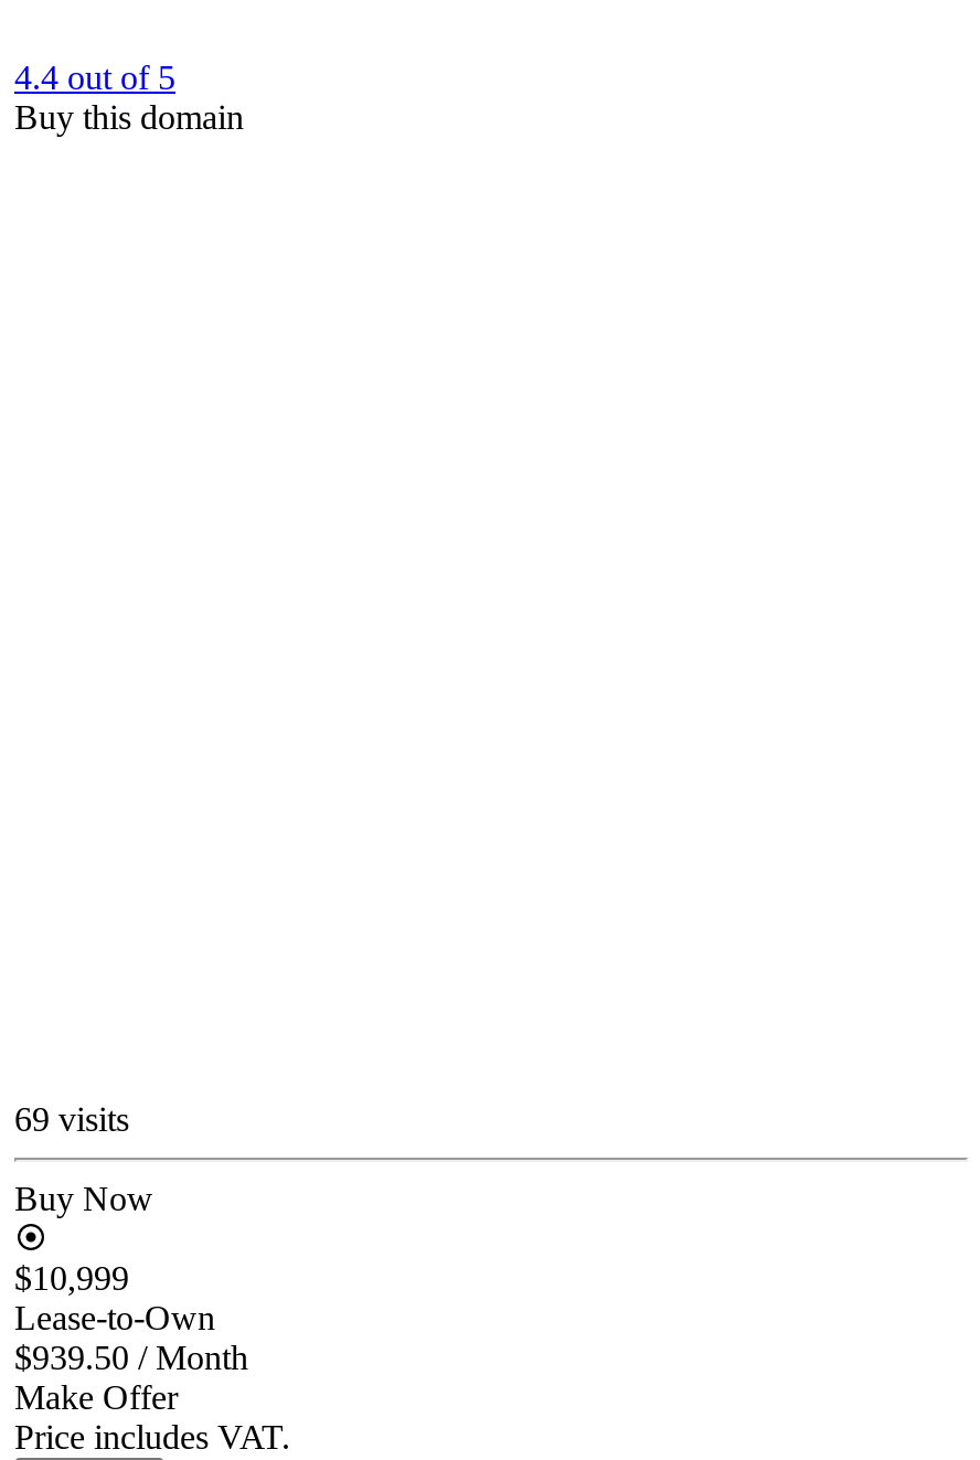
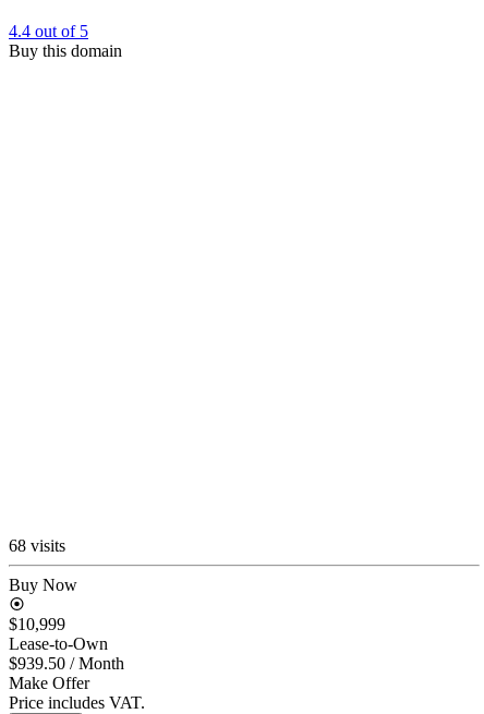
[14,1099,129,1137] 69 visits -> [9,536,65,554] 68 visits

